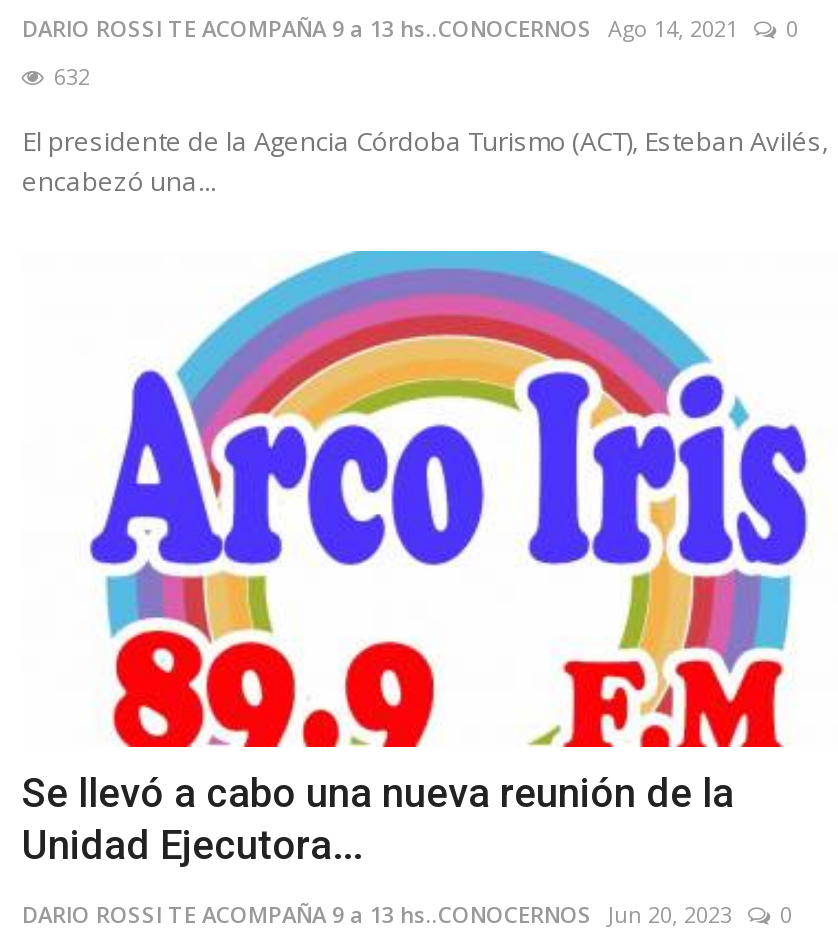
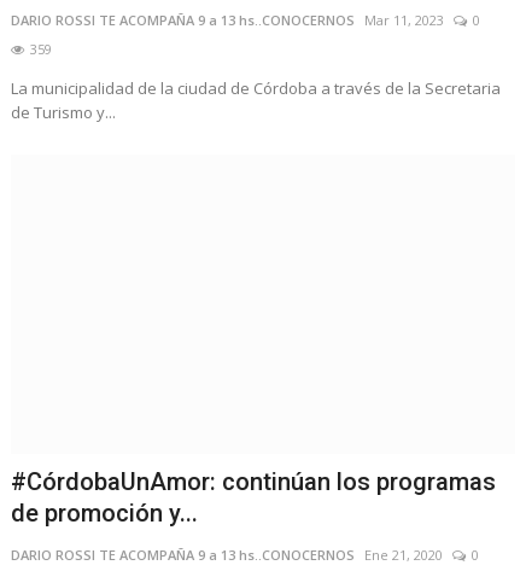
[22,12,738,42] DARIO ROSSI TE ACOMPAÑA 9 a 13 hs..CONOCERNOS Ago 14, 2021 -> [11,10,444,28] DARIO ROSSI TE ACOMPAÑA 9 a 13 hs..CONOCERNOS Mar 11, 2023
[54,60,90,90] 632 -> [30,39,52,57] 359
[22,122,828,198] El presidente de la Agencia Córdoba Turismo (ACT), Esteban Avilés, | encabezó una... -> [11,77,501,123] La municipalidad de la ciudad de Córdoba a través de la Secretaria | de Turismo y...
[88,249,808,749] [image] -> none
[22,769,734,869] Se llevó a cabo una nueva reunión de la | Unidad Ejecutora... -> [11,467,496,528] #CórdobaUnAmor: continúan los programas | de promoción y...
[22,899,732,929] DARIO ROSSI TE ACOMPAÑA 9 a 13 hs..CONOCERNOS Jun 20, 2023 -> [11,546,443,564] DARIO ROSSI TE ACOMPAÑA 9 a 13 hs..CONOCERNOS Ene 21, 2020

